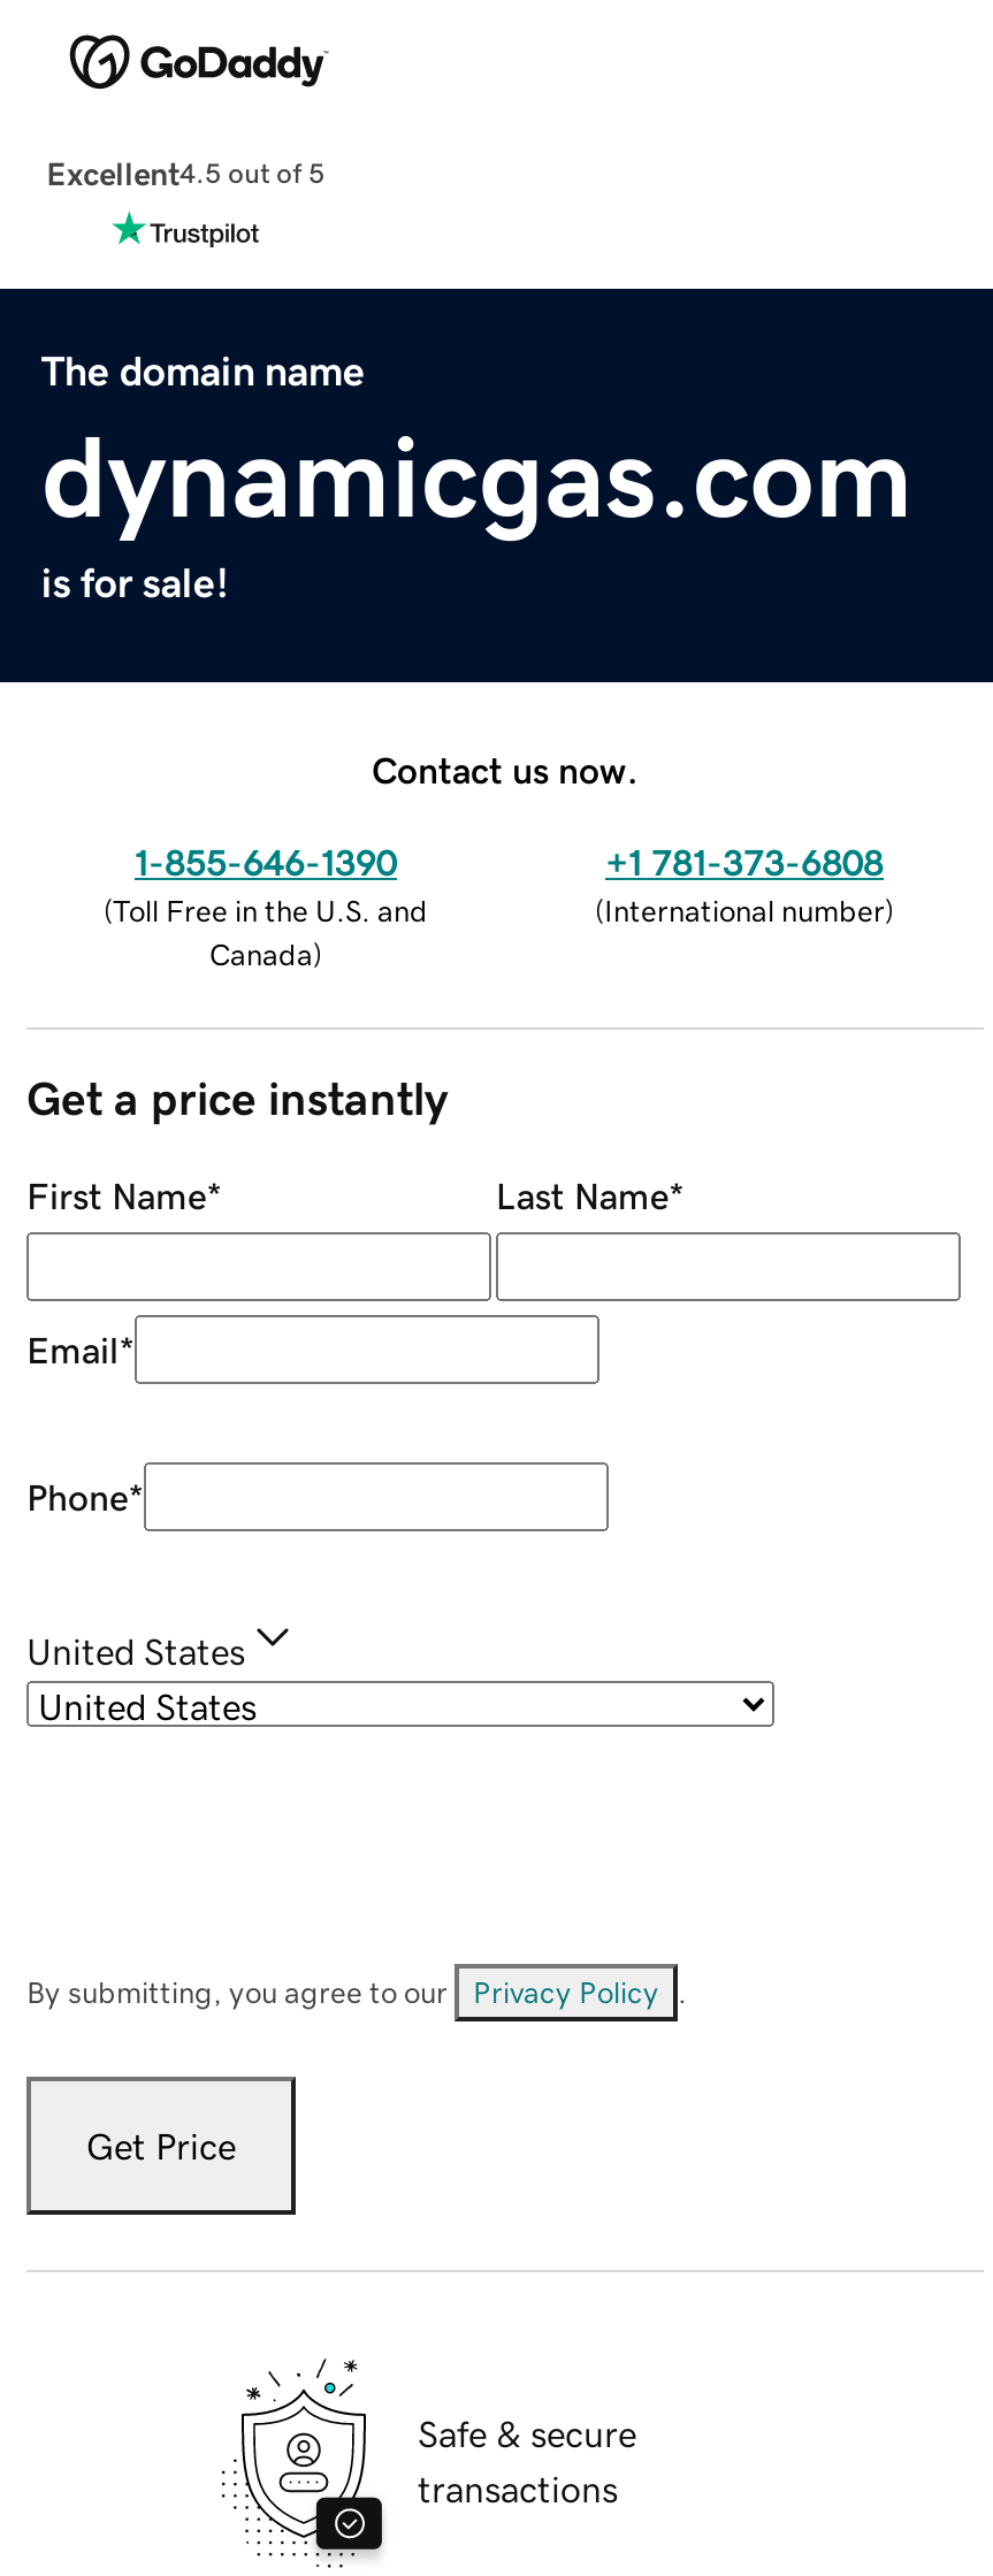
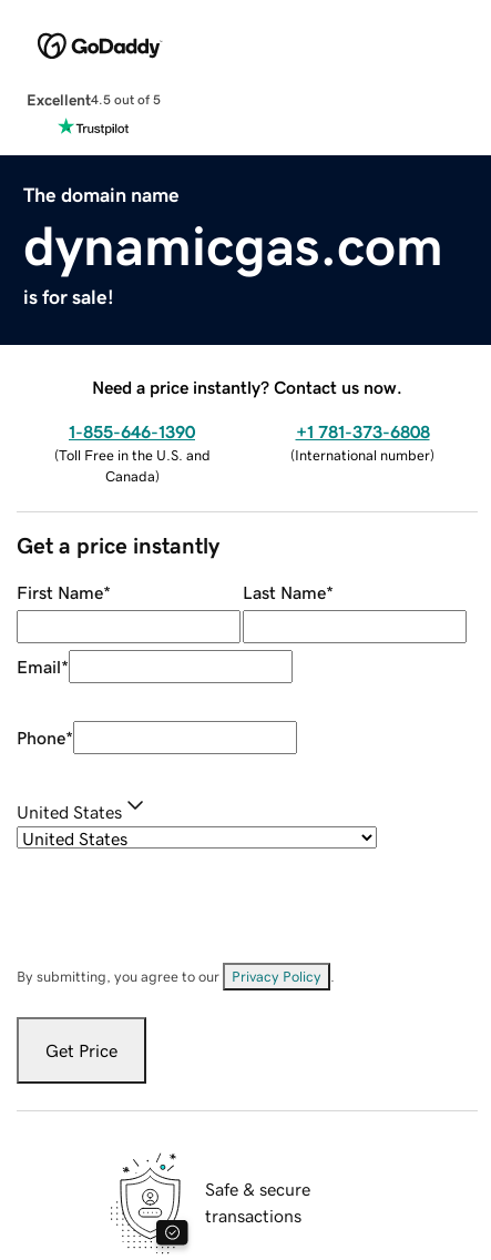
[372,750,639,787] Contact us now. -> [92,378,402,396] Need a price instantly? Contact us now.

